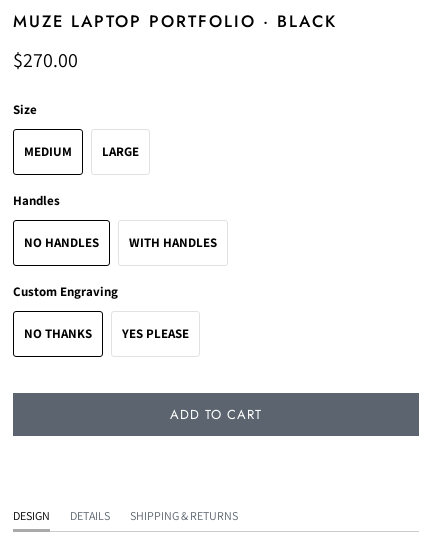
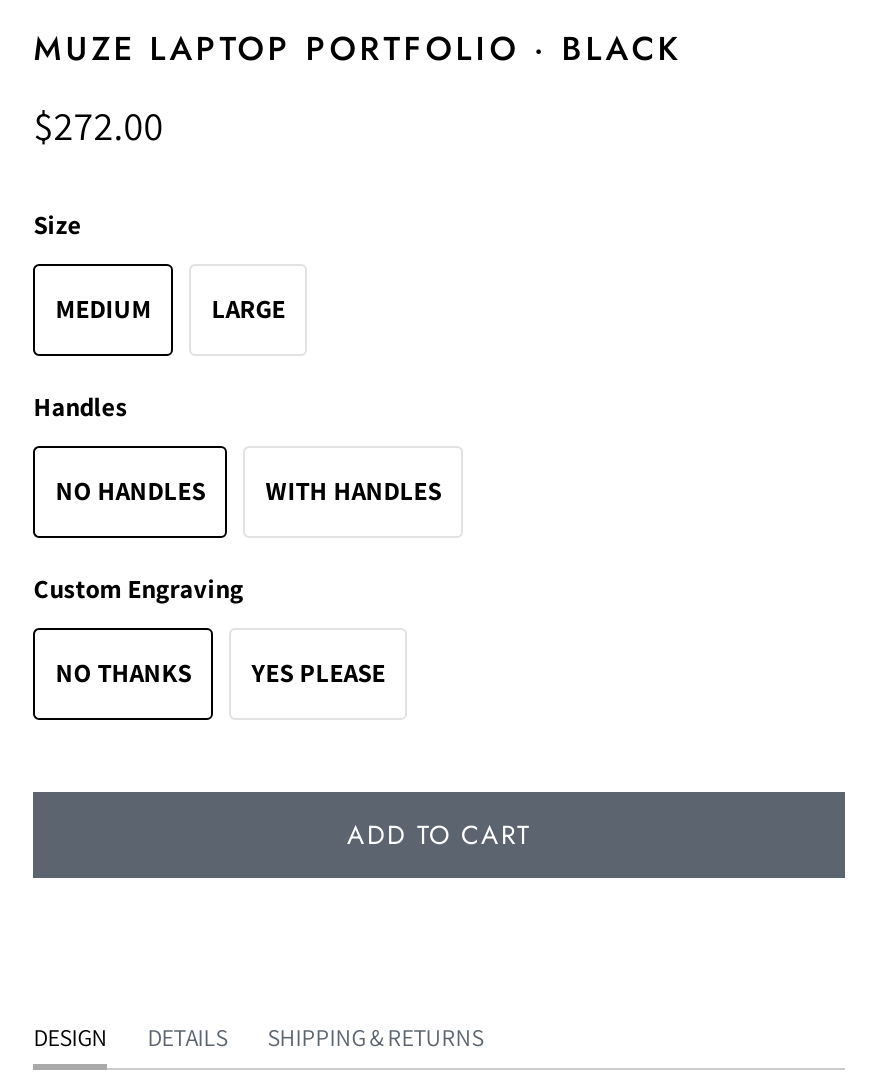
[13,47,78,73] $270.00 -> [33,99,163,151] $272.00

